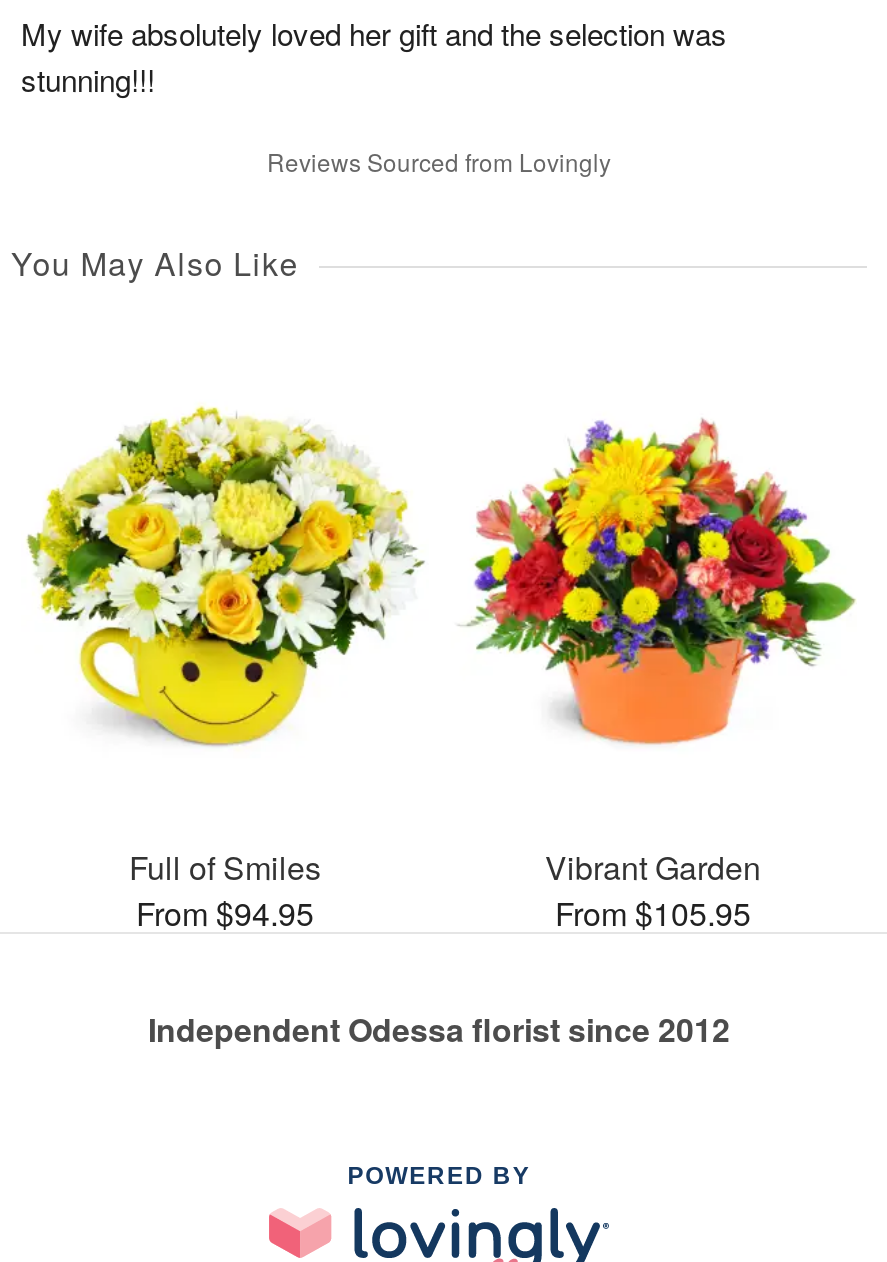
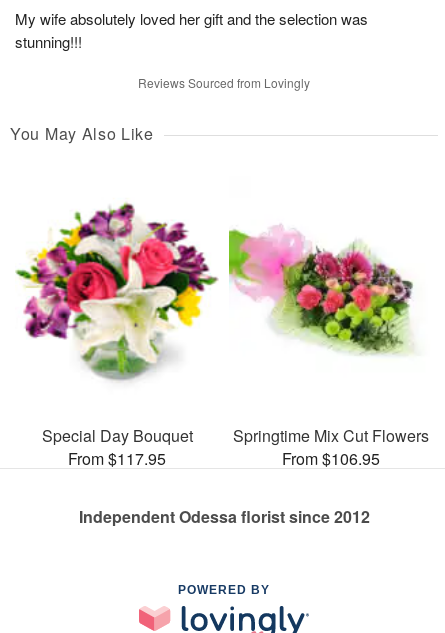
[25,402,425,758] [image] -> [15,202,218,382] [image]
[449,418,857,746] [image] -> [228,213,432,374] [image]
[129,844,321,936] Full of Smiles | From $94.95 -> [41,424,192,470] Special Day Bouquet | From $117.95
[545,844,761,936] Vibrant Garden | From $105.95 -> [233,424,429,470] Springtime Mix Cut Flowers | From $106.95

